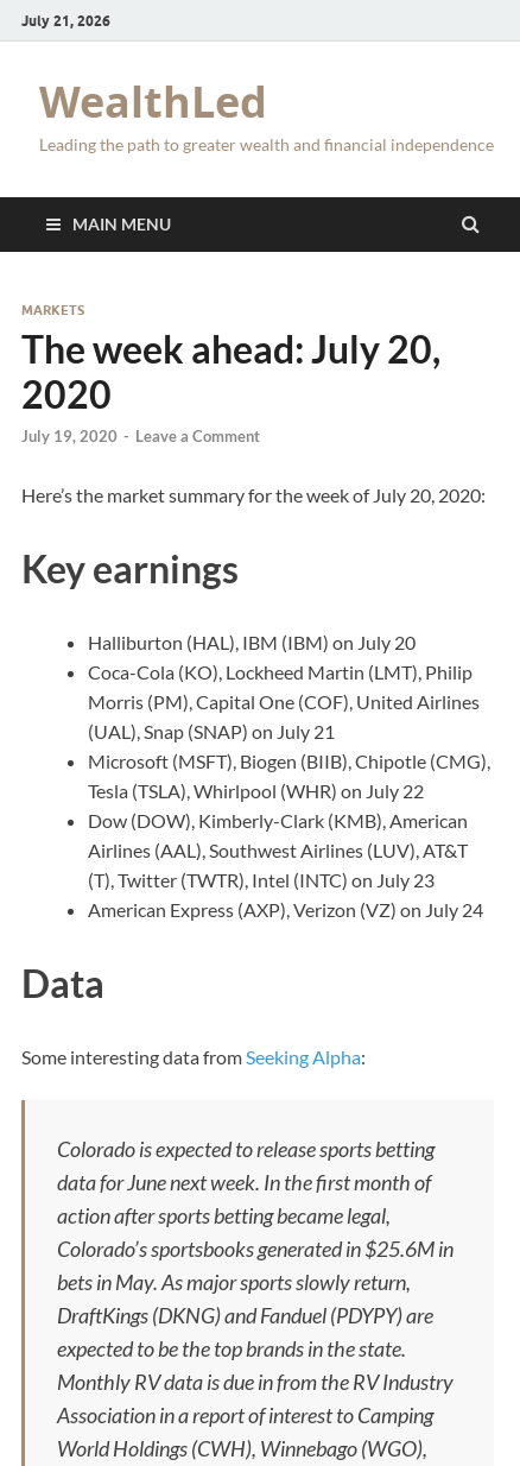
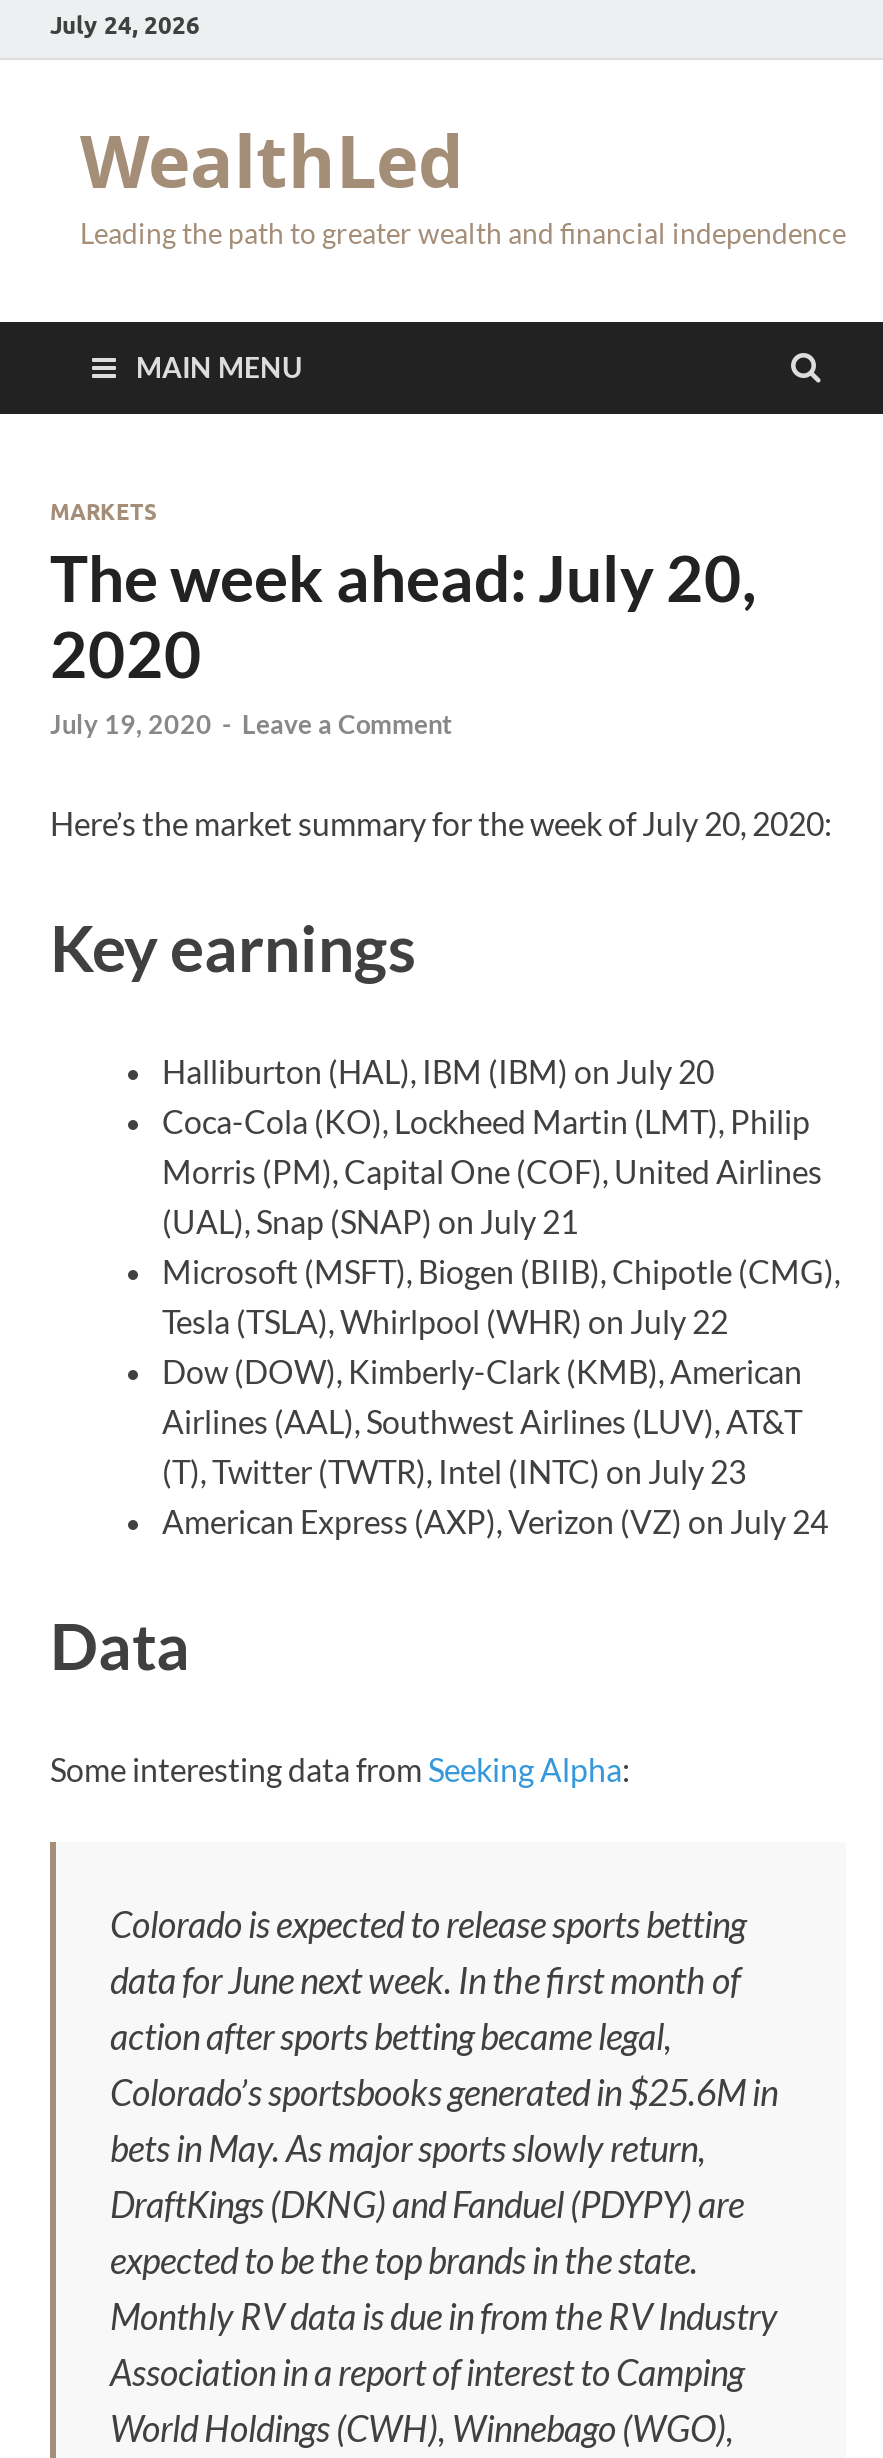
[21,11,110,29] July 21, 2026 -> [50,9,200,39] July 24, 2026

